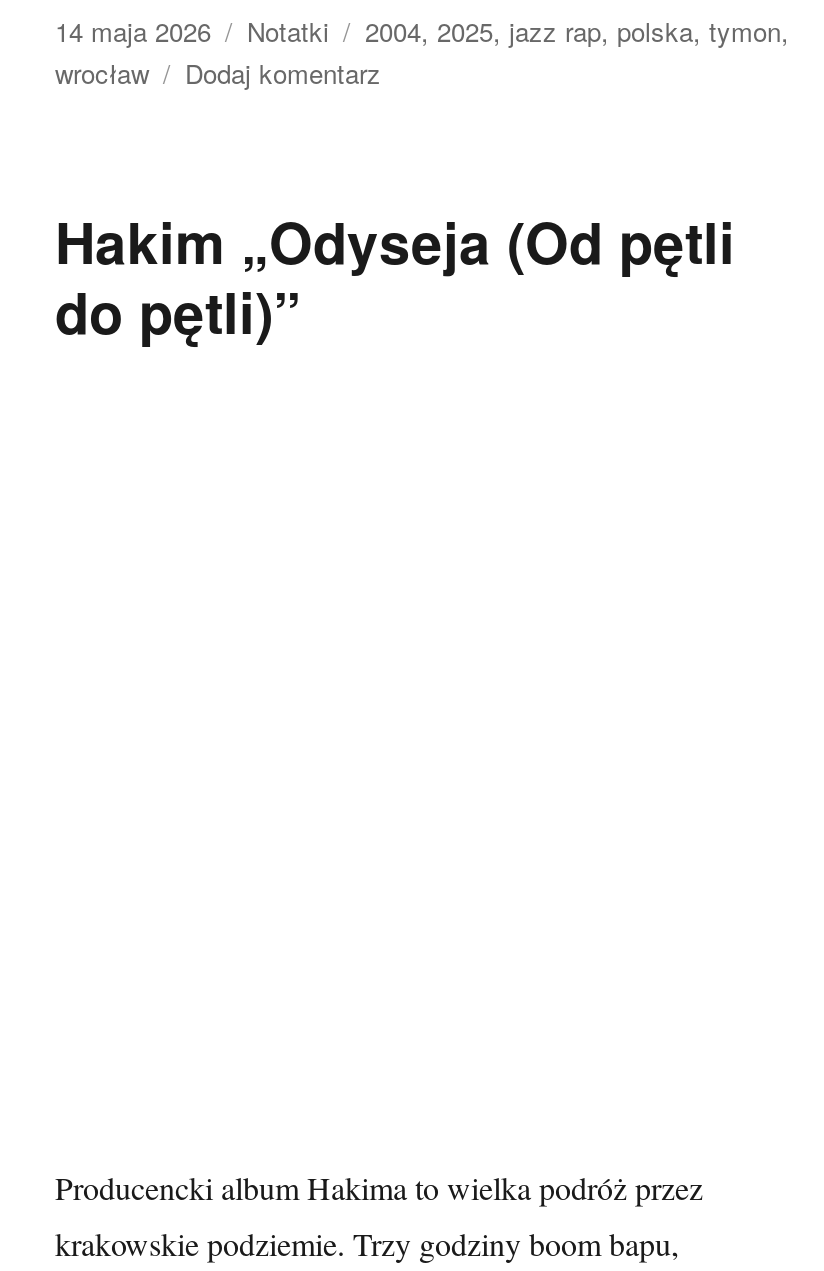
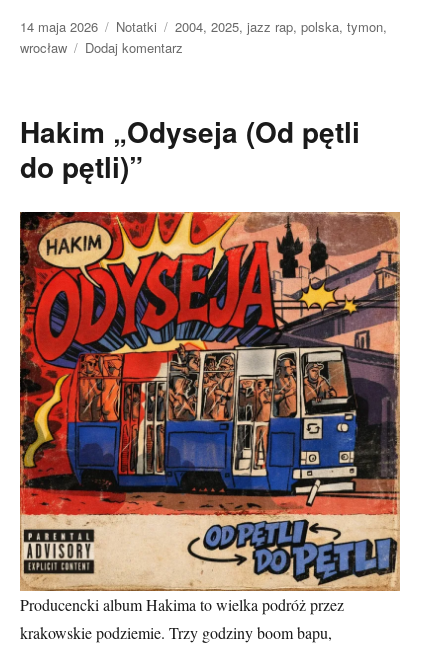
none -> [19,211,401,592] [image]

